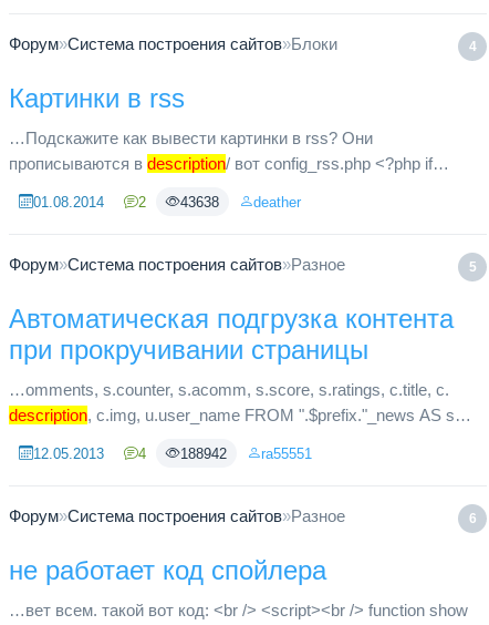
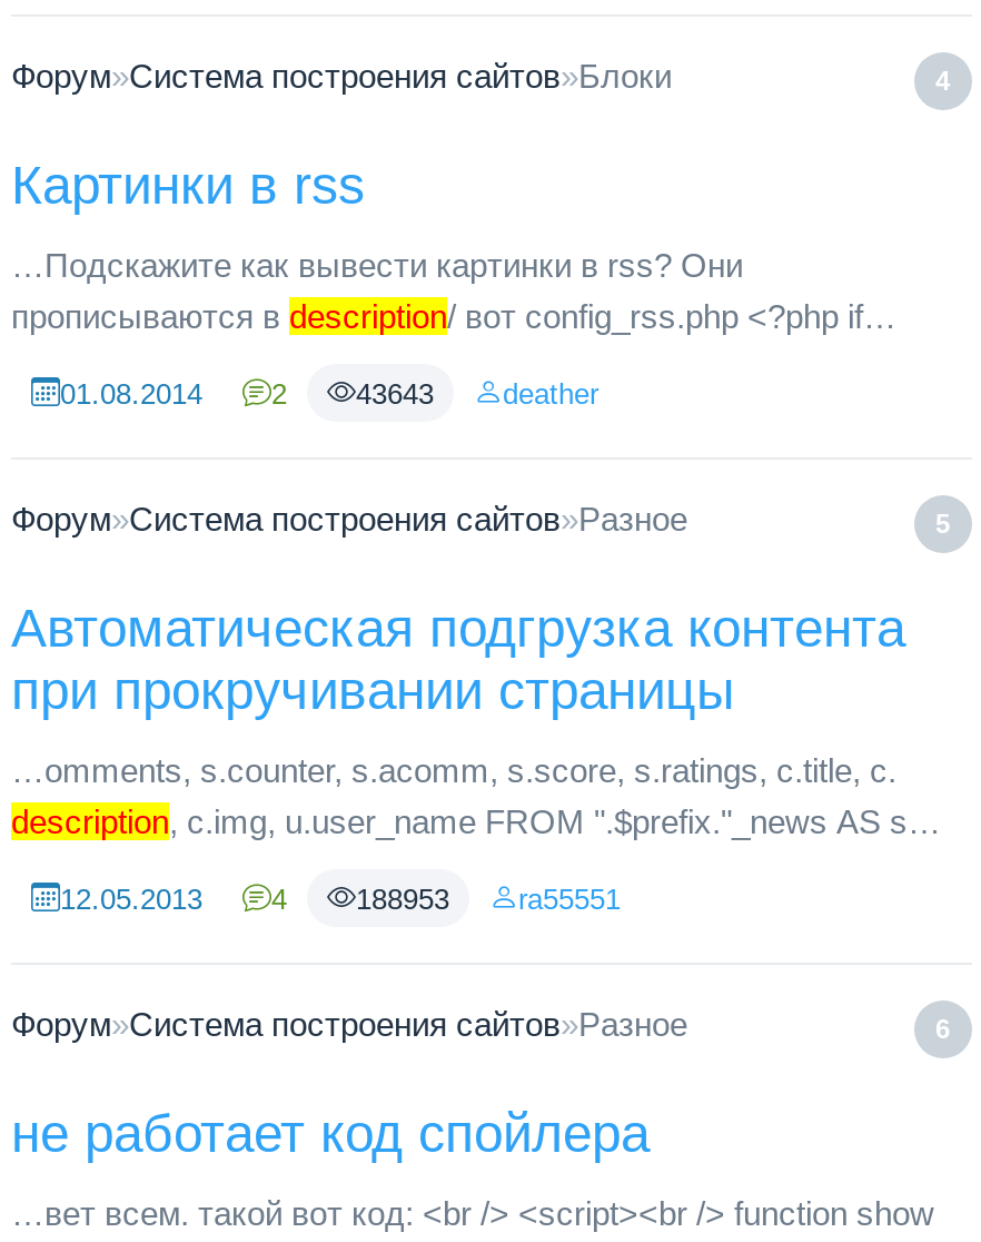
[180,193,219,210] 43638 -> [356,376,434,410] 43643
[180,445,227,462] 188942 -> [356,881,449,915] 188953

